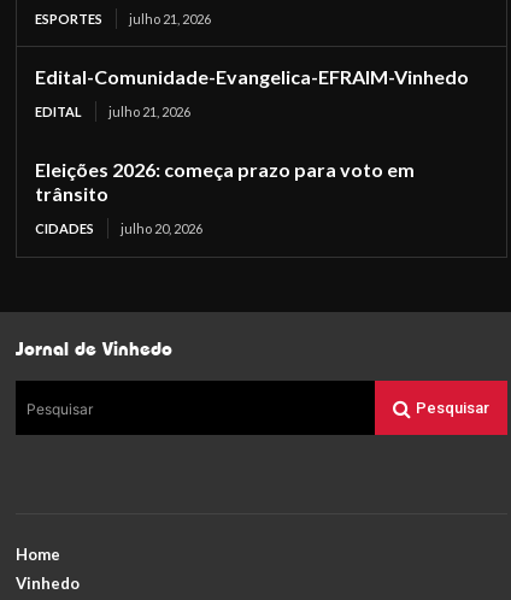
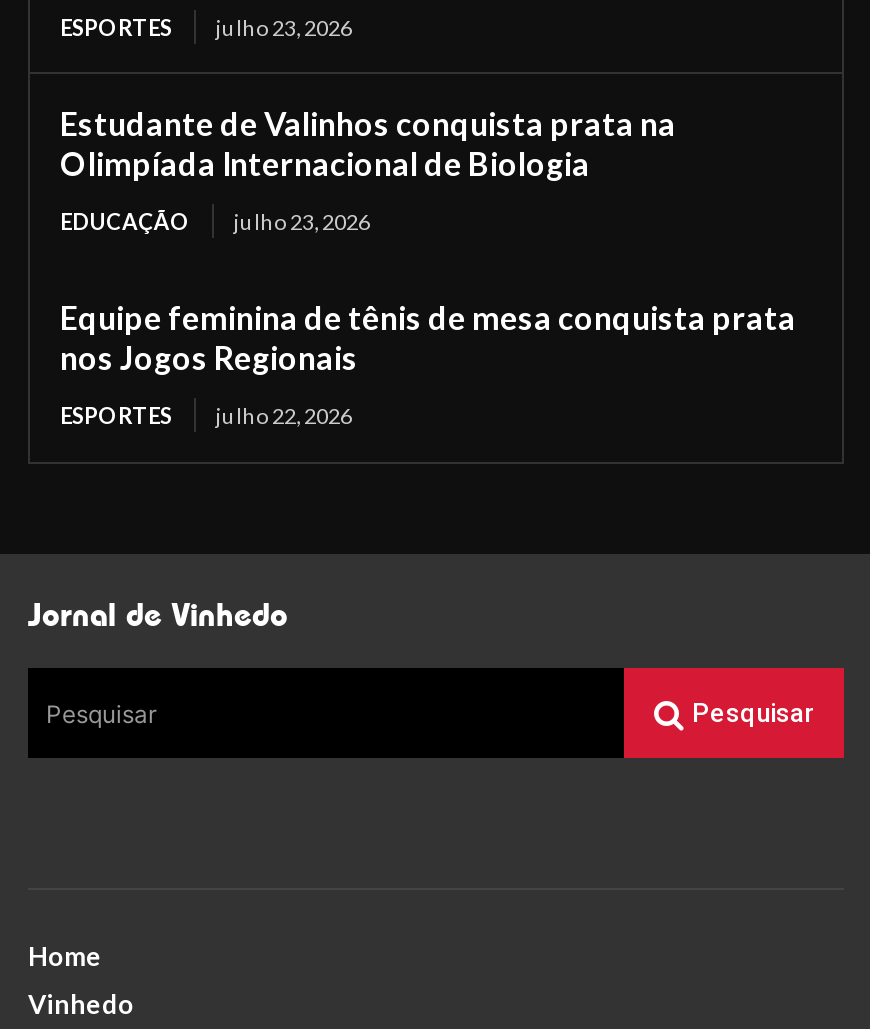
[35,11,211,27] ESPORTES julho 21, 2026 -> [60,15,352,41] ESPORTES julho 23, 2026
[35,66,469,88] Edital-Comunidade-Evangelica-EFRAIM-Vinhedo -> [60,105,676,183] Estudante de Valinhos conquista prata na | Olimpíada Internacional de Biologia
[35,104,190,120] EDITAL | julho 21, 2026 -> [60,209,370,235] EDUCAÇÃO | julho 23, 2026
[35,158,415,205] Eleições 2026: começa prazo para voto em | trânsito -> [60,299,796,377] Equipe feminina de tênis de mesa conquista prata | nos Jogos Regionais
[35,221,202,237] CIDADES | julho 20, 2026 -> [60,403,352,429] ESPORTES | julho 22, 2026

